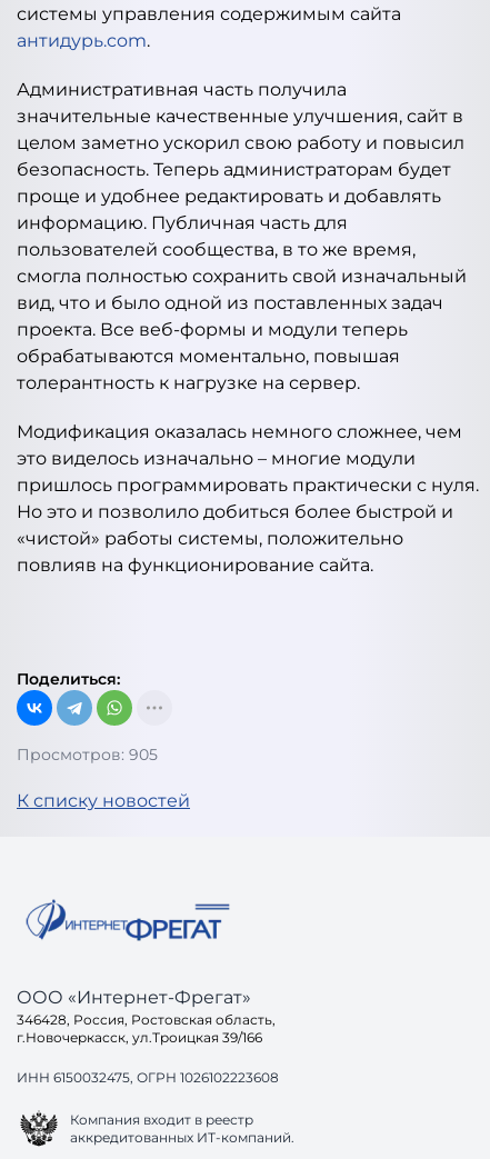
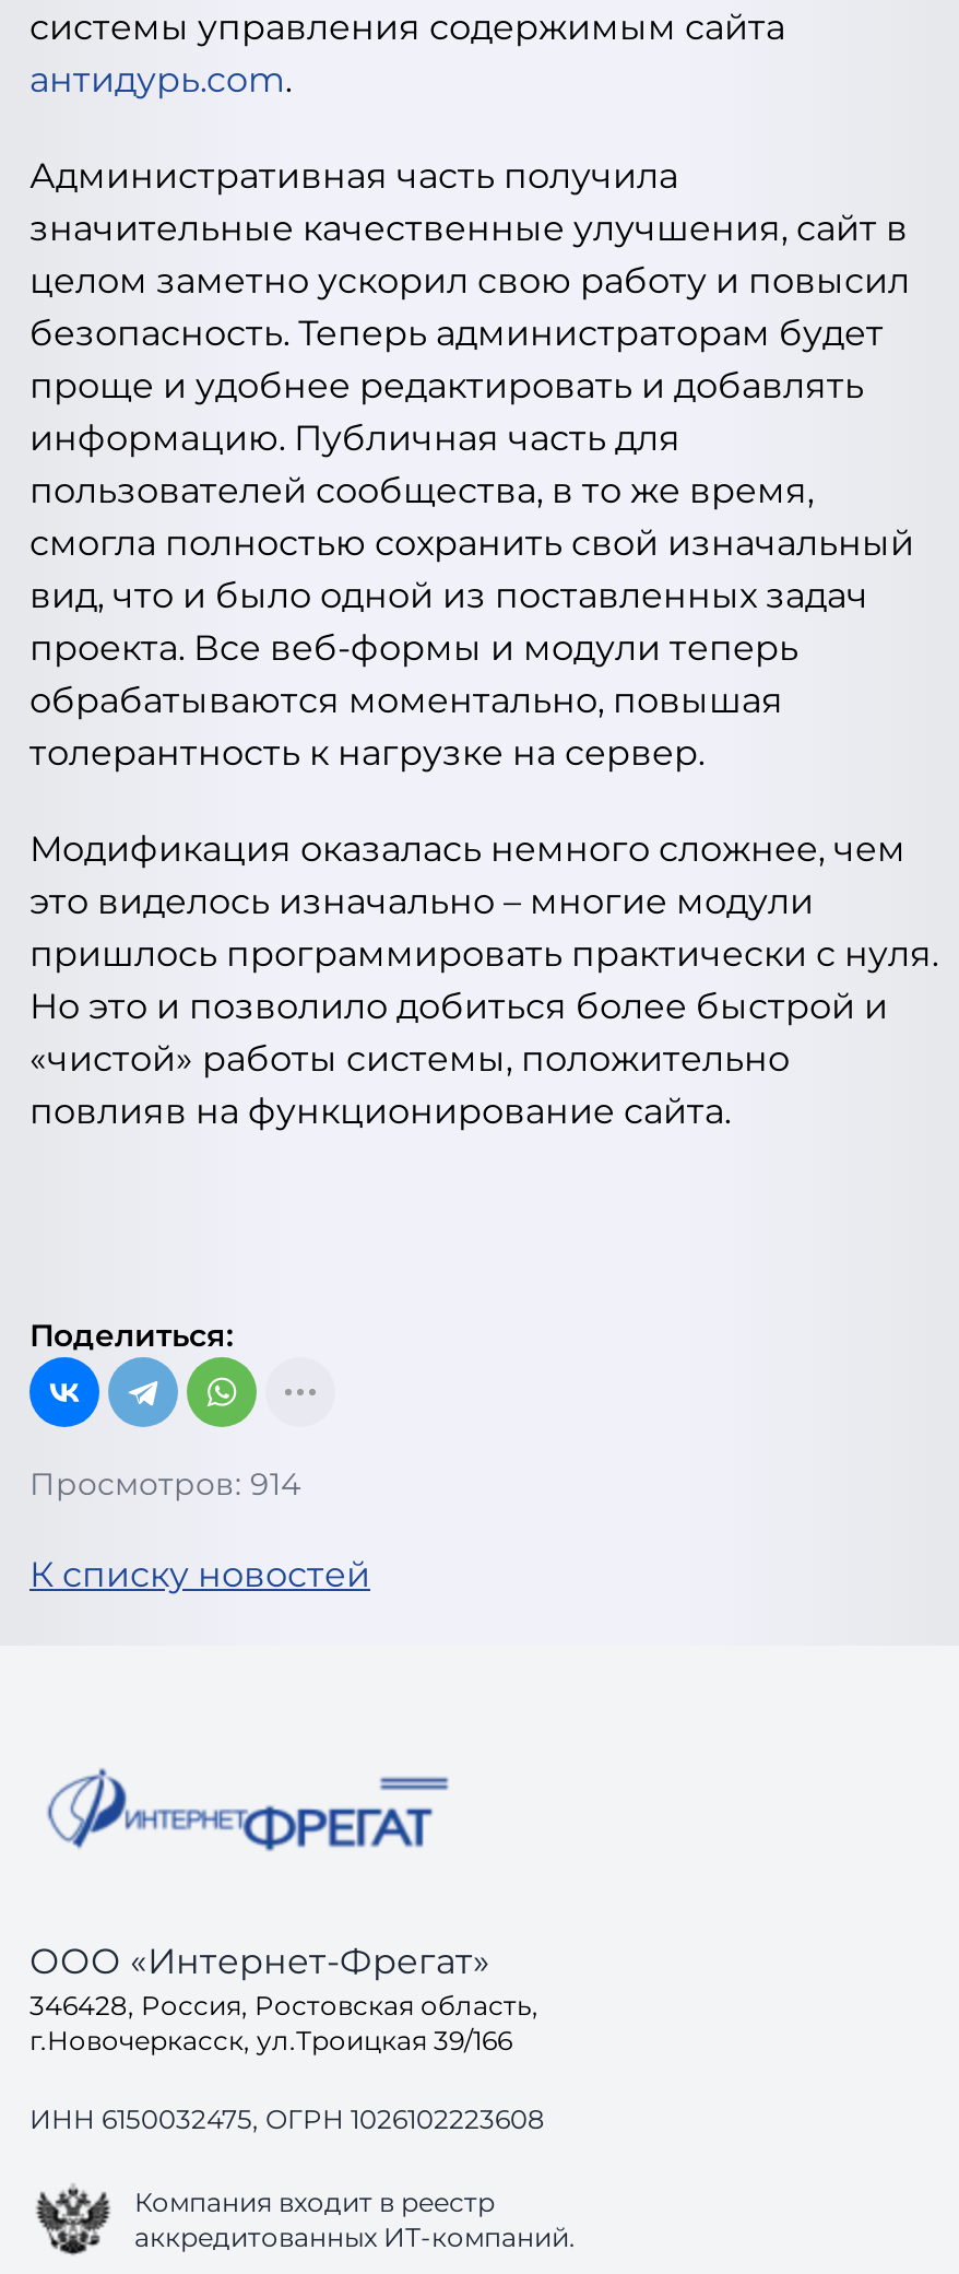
[17,745,158,765] Просмотров: 905 -> [29,1464,300,1504] Просмотров: 914

